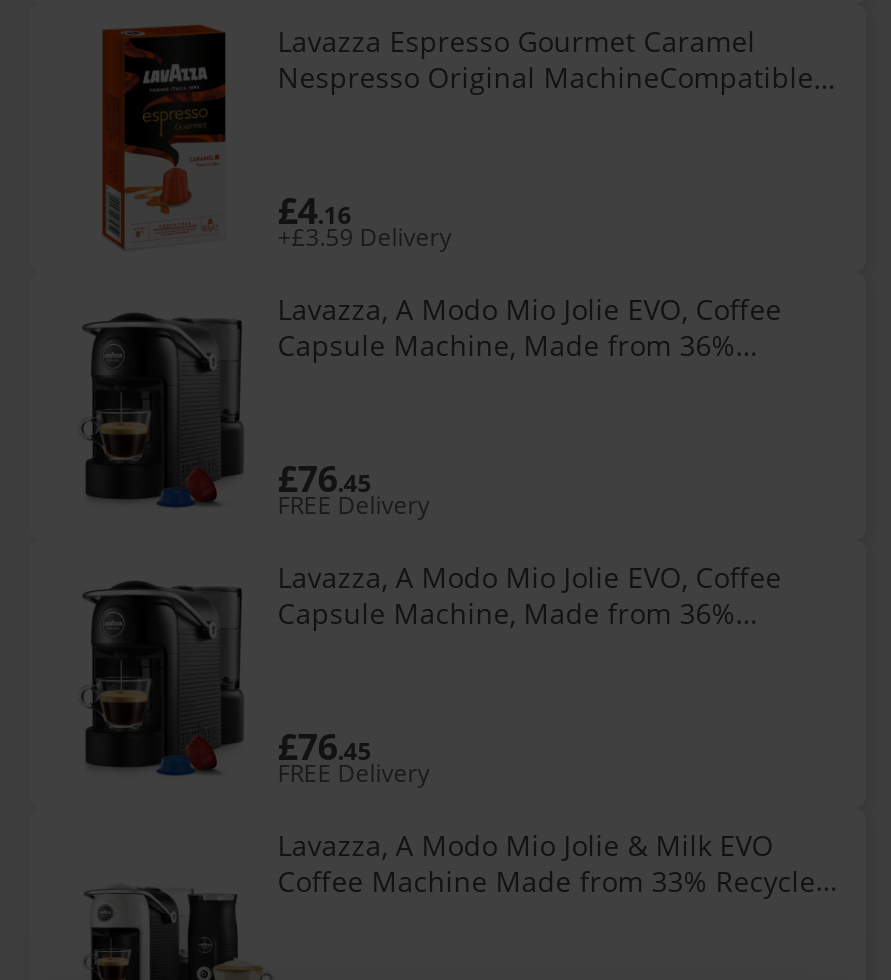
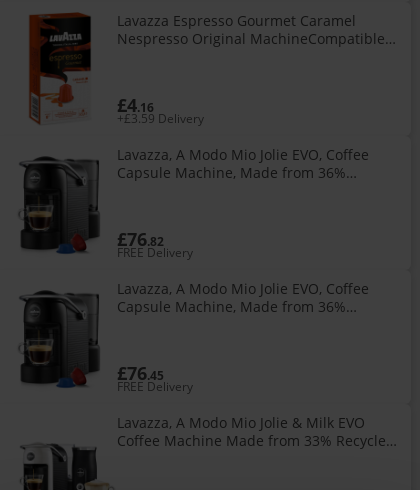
[277,454,371,502] £76.45 -> [117,227,164,251] £76.82

